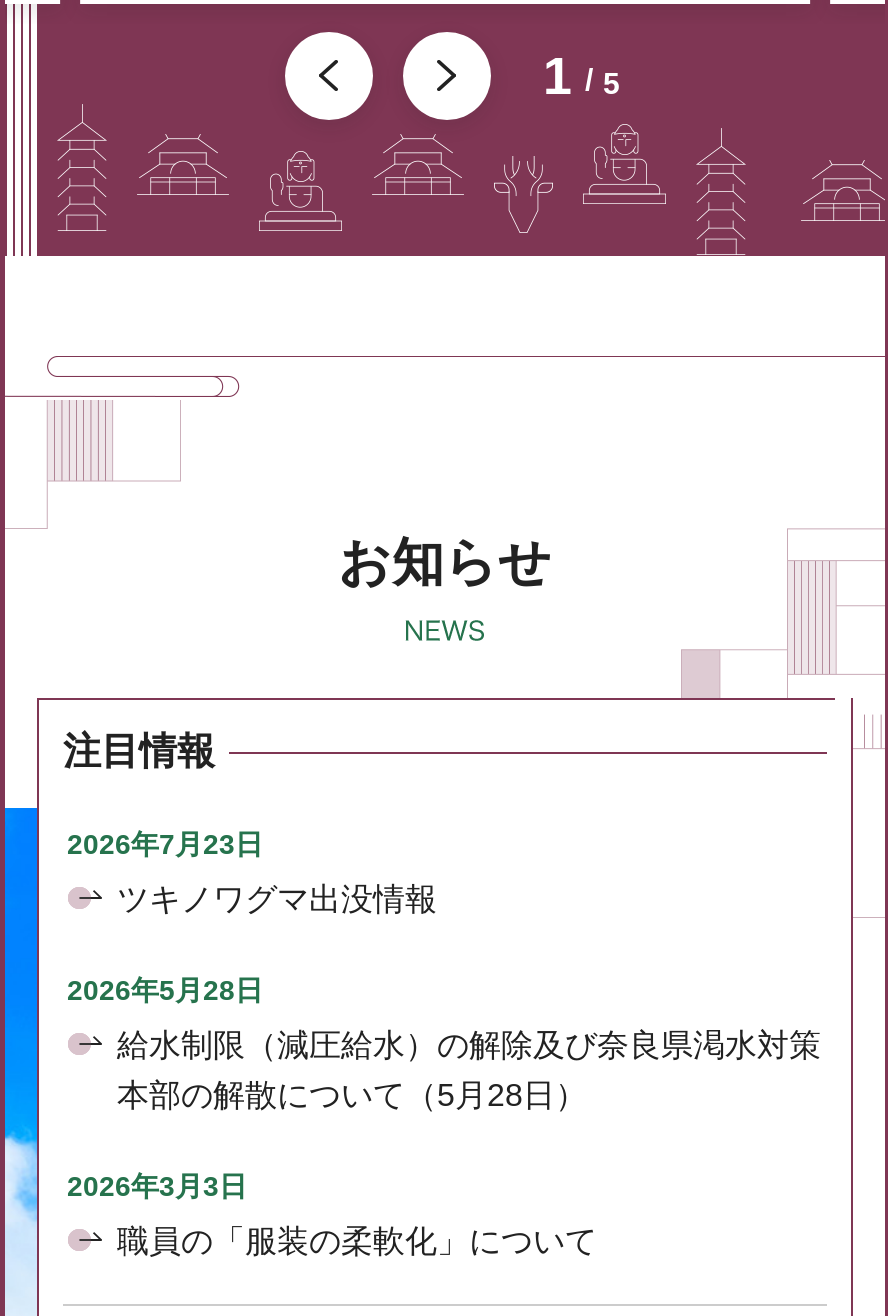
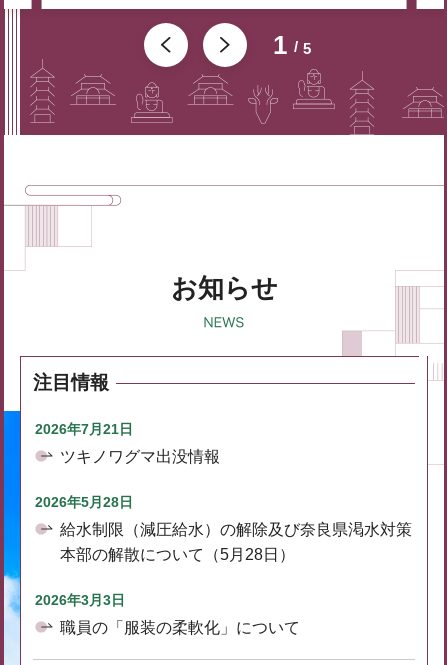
[67,828,263,860] 2026年7月23日 -> [35,421,133,437] 2026年7月21日

